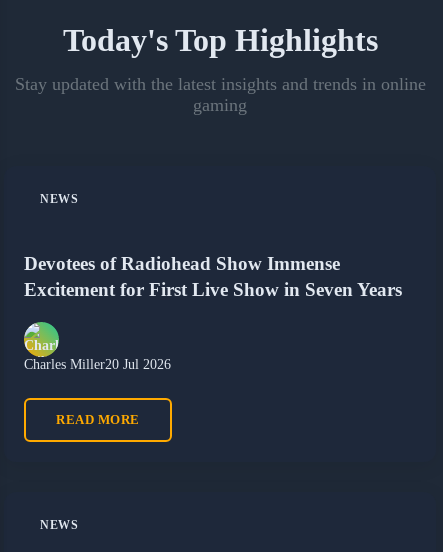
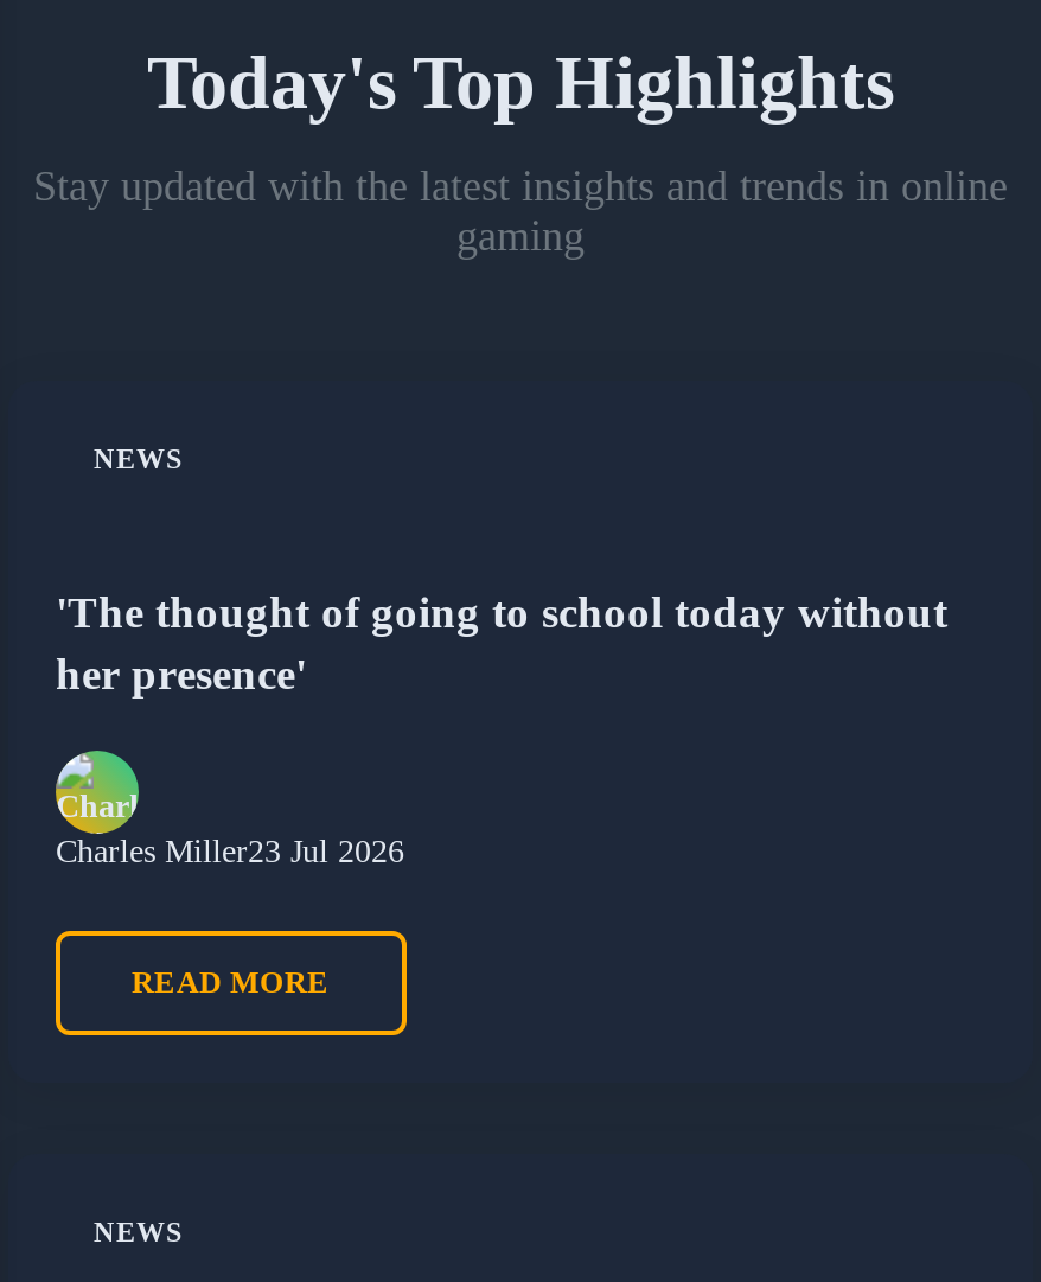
[24,253,402,300] Devotees of Radiohead Show Immense | Excitement for First Live Show in Seven Years -> [56,588,947,699] 'The thought of going to school today without | her presence'
[24,357,171,372] Charles Miller20 Jul 2026 -> [56,834,404,869] Charles Miller23 Jul 2026

